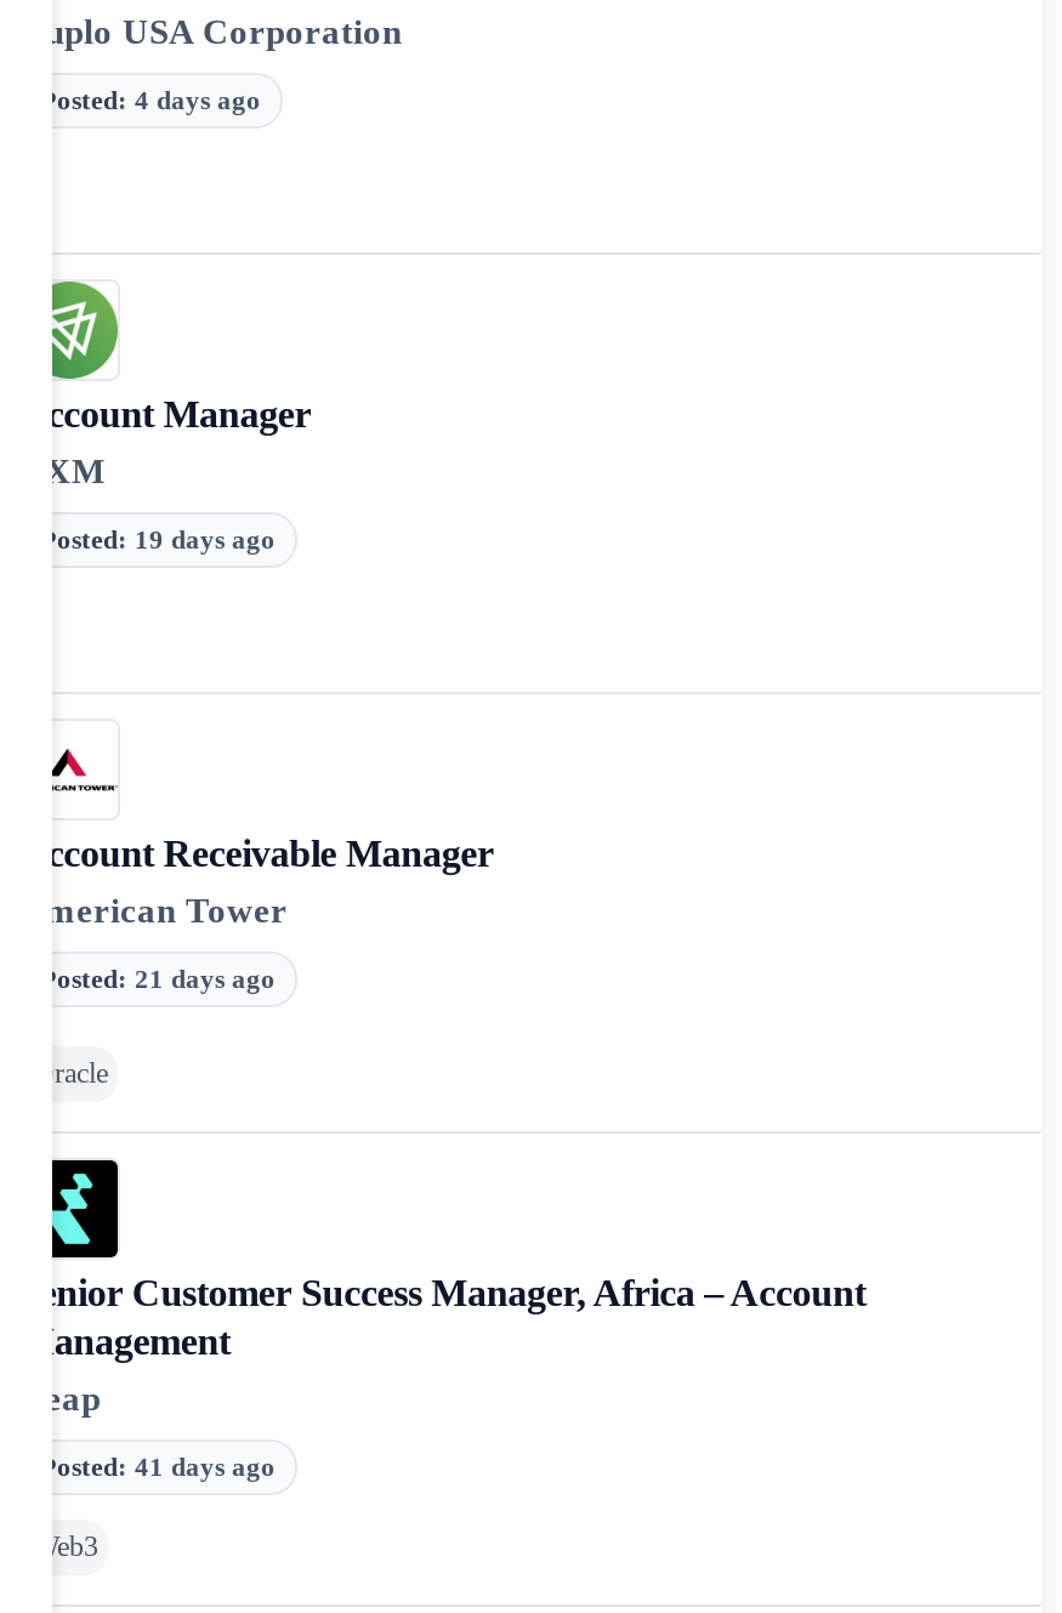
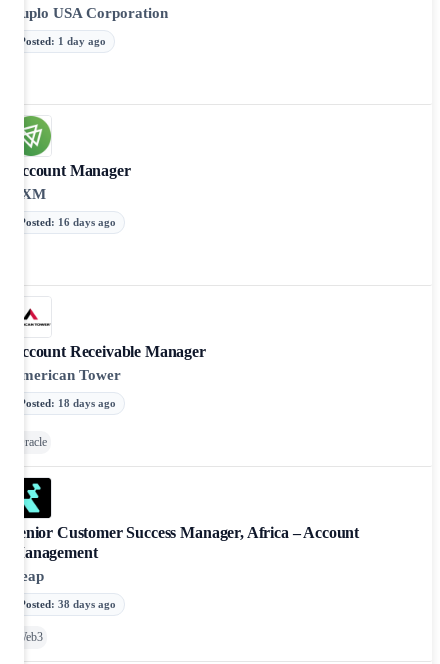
[40,84,261,113] Posted: 4 days ago -> [19,34,106,46] Posted: 1 day ago
[40,523,276,552] Posted: 19 days ago -> [19,215,116,227] Posted: 16 days ago
[40,962,276,992] Posted: 21 days ago -> [19,396,116,408] Posted: 18 days ago
[40,1450,276,1479] Posted: 41 days ago -> [19,597,116,609] Posted: 38 days ago

